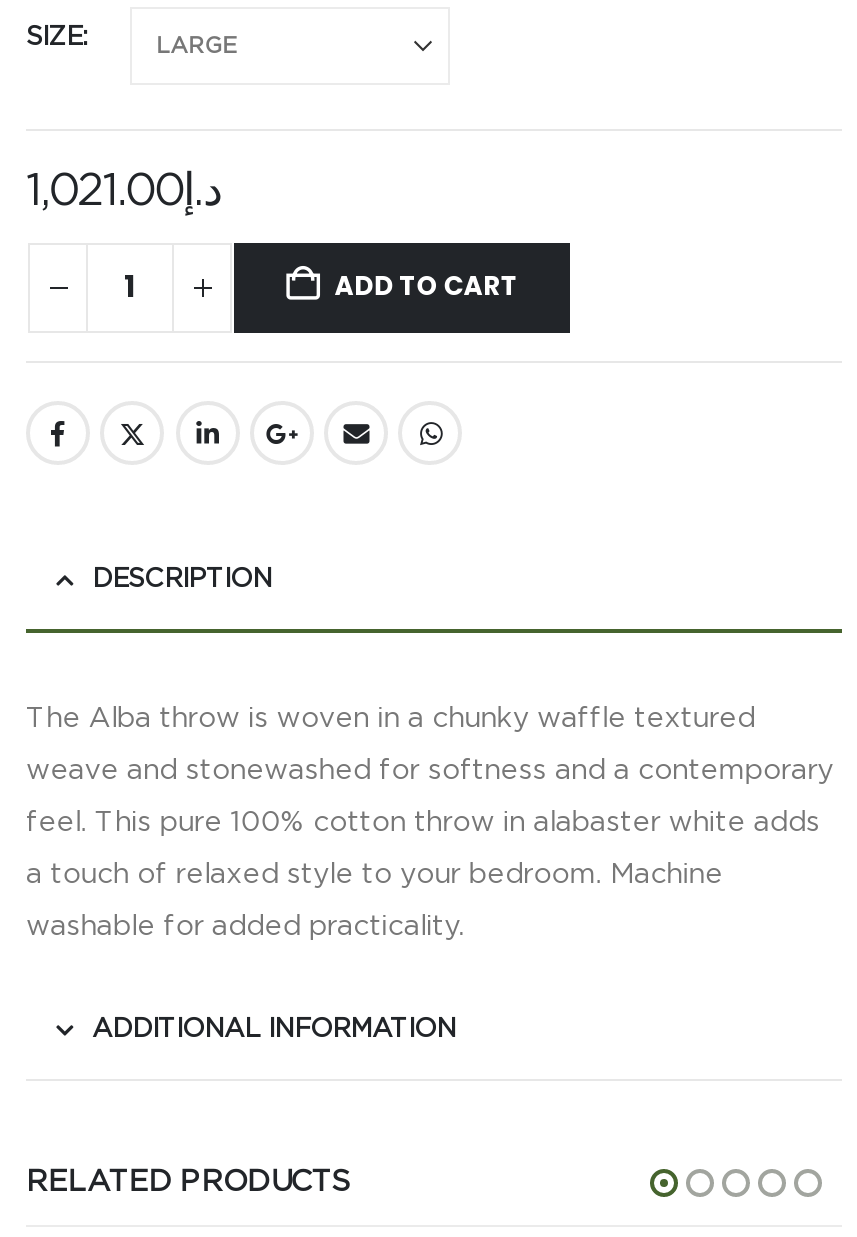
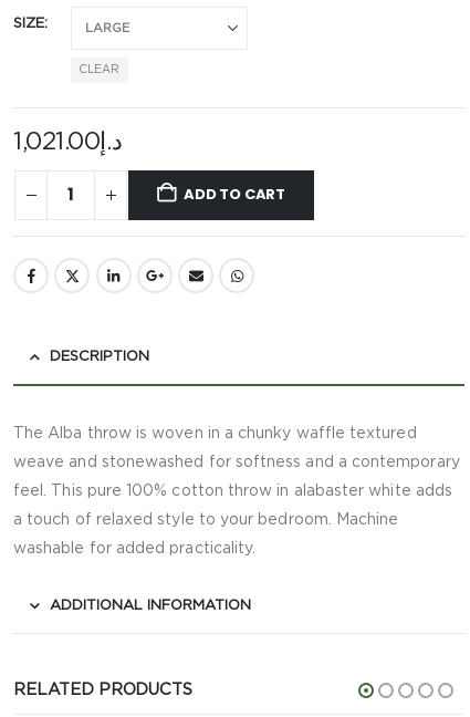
none -> [79,64,120,75] CLEAR

